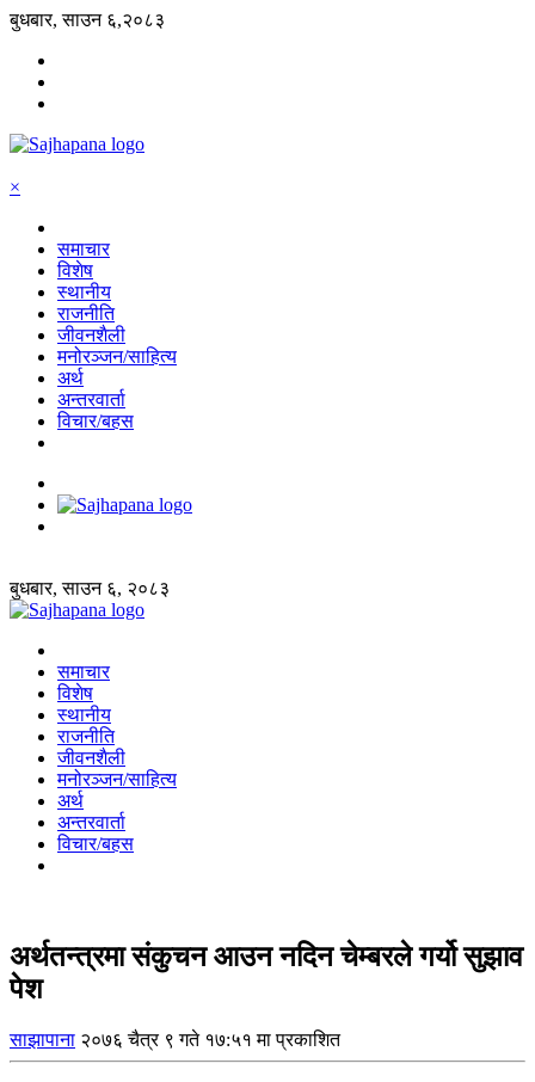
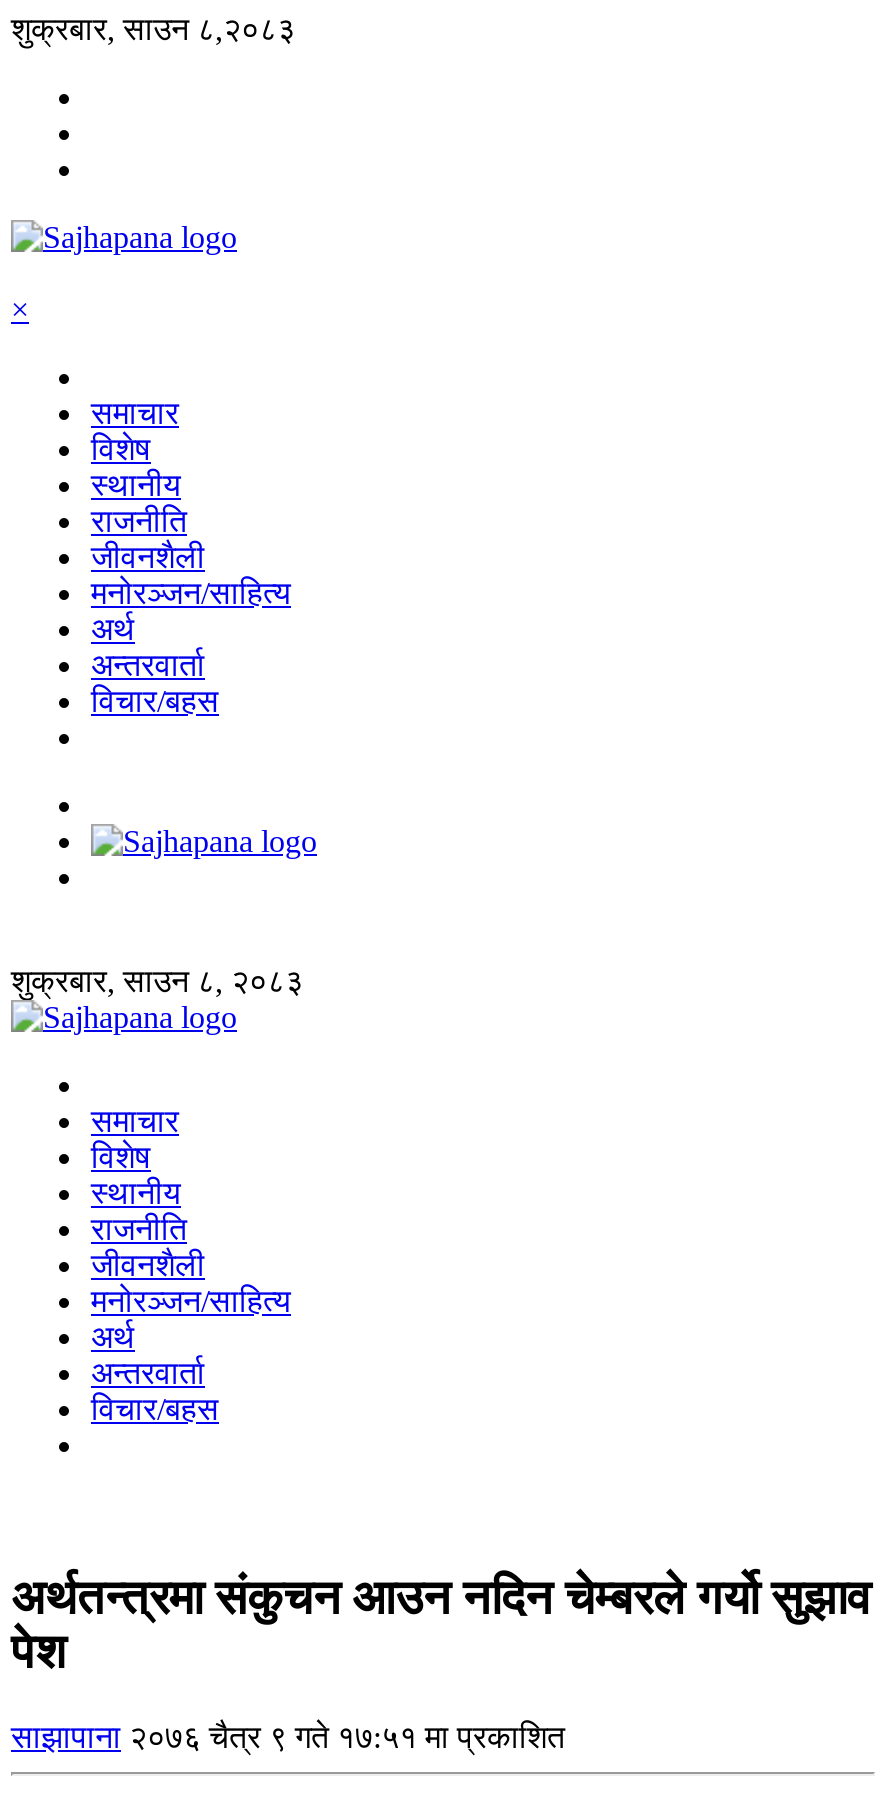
[10,10,165,30] बुधबार, साउन ६,२०८३ -> [11,12,295,46] शुक्रबार, साउन ८,२०८३
[10,578,170,598] बुधबार, साउन ६, २०८३ -> [11,964,303,998] शुक्रबार, साउन ८, २०८३

